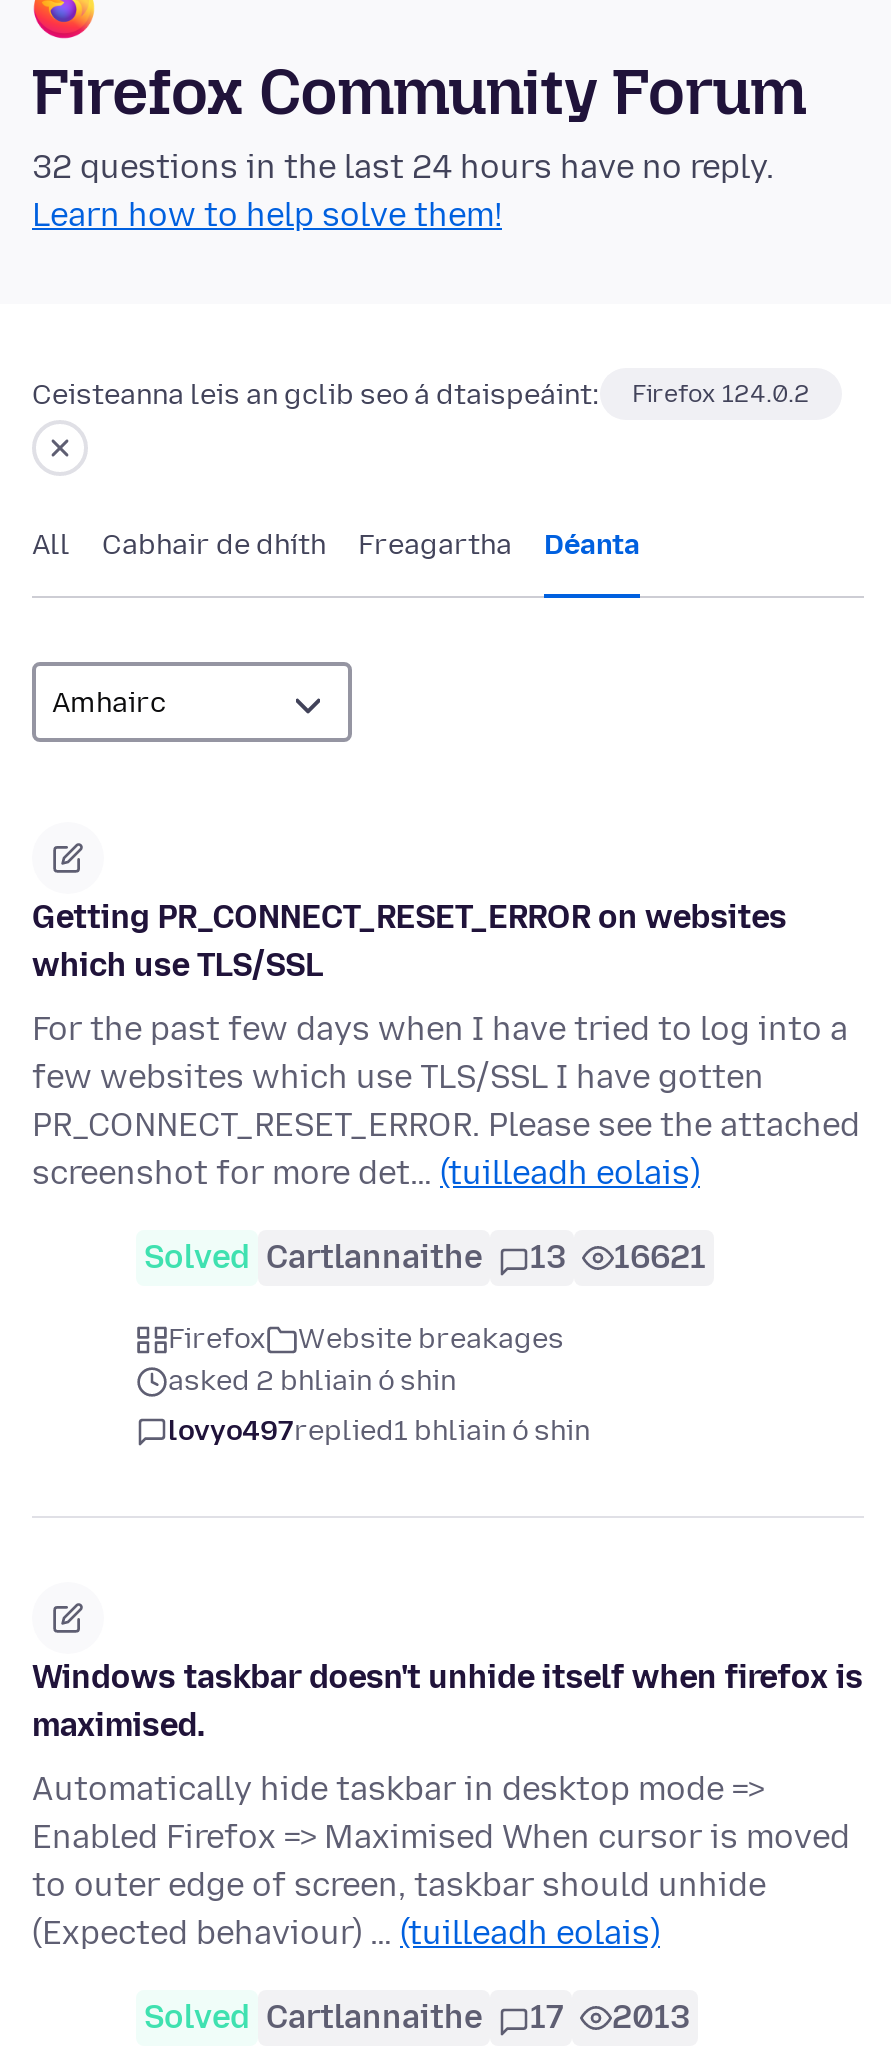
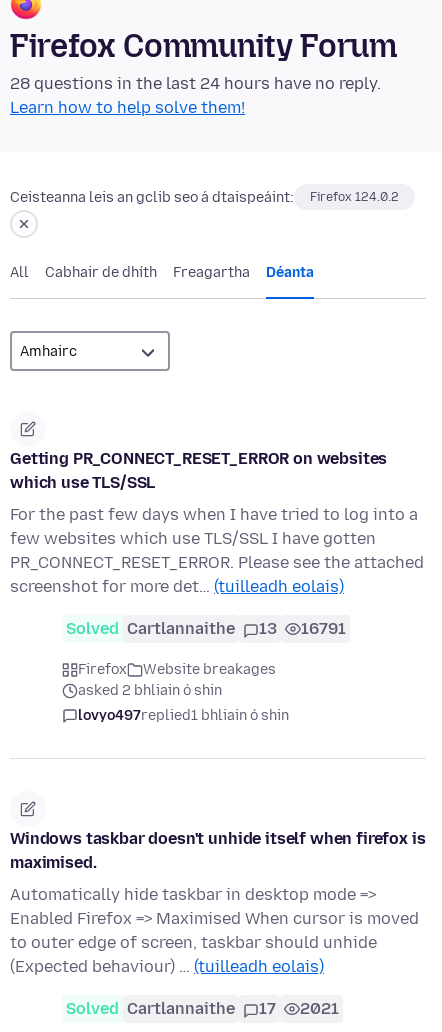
[32,149,774,187] 32 questions in the last 24 hours have no reply. -> [10,74,381,93] 28 questions in the last 24 hours have no reply.
[144,1239,706,1277] Solved Cartlannaithe 13 16621 -> [66,619,346,638] Solved Cartlannaithe 13 16791
[144,1999,690,2037] Solved Cartlannaithe 17 2013 -> [66,999,339,1018] Solved Cartlannaithe 17 2021

